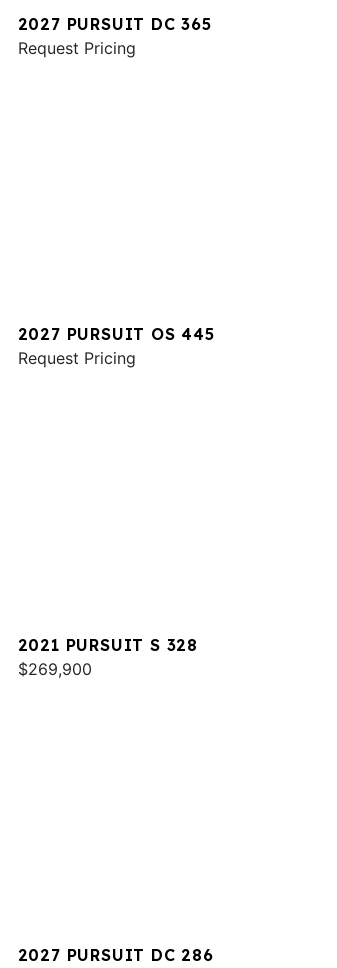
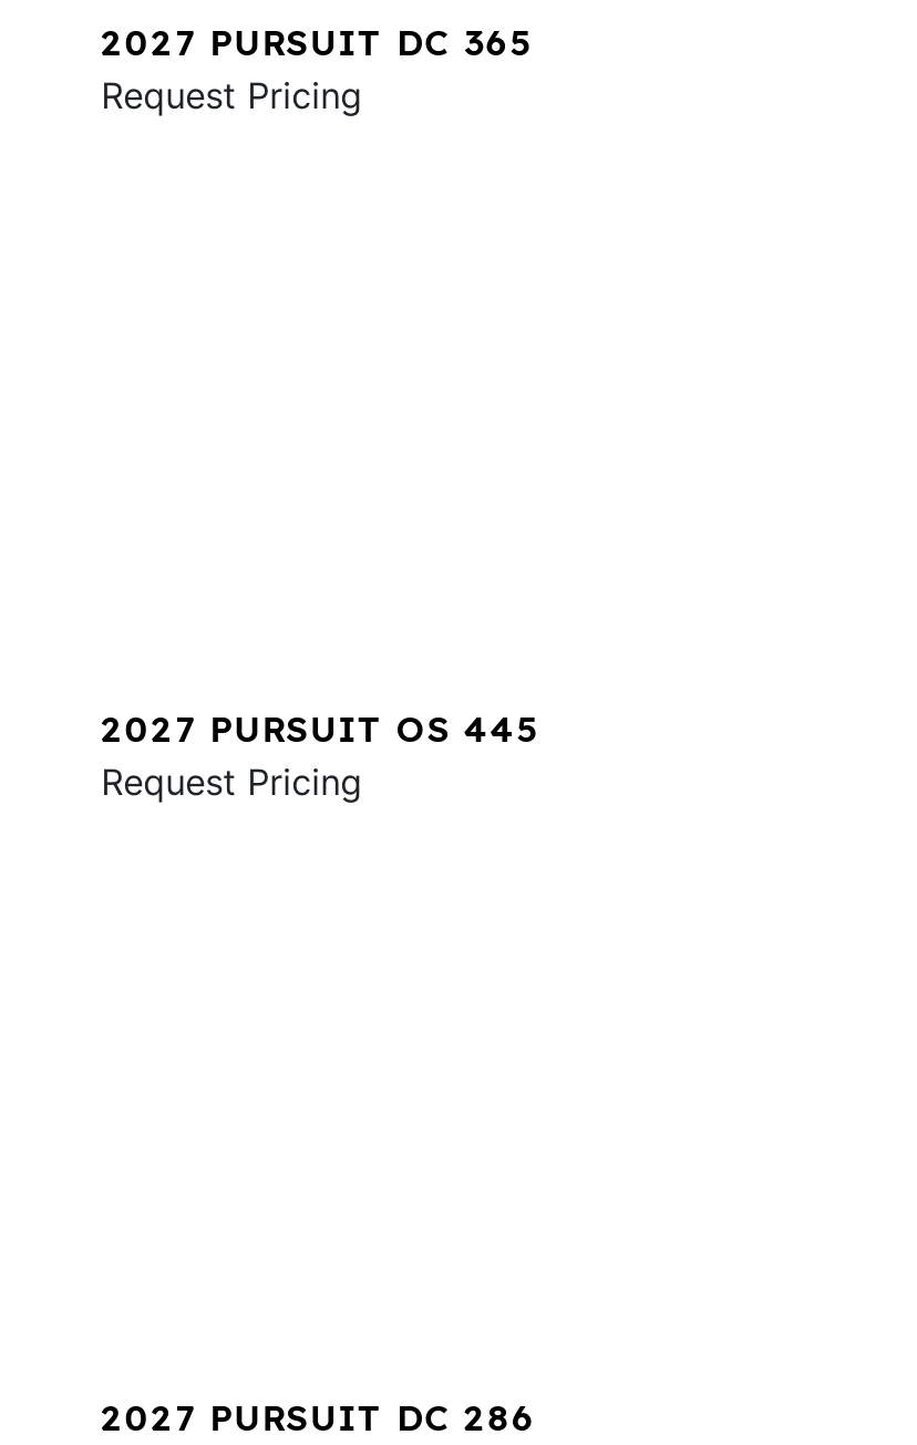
[18,635,198,679] 2021 PURSUIT S 328 | $269,900 -> none

